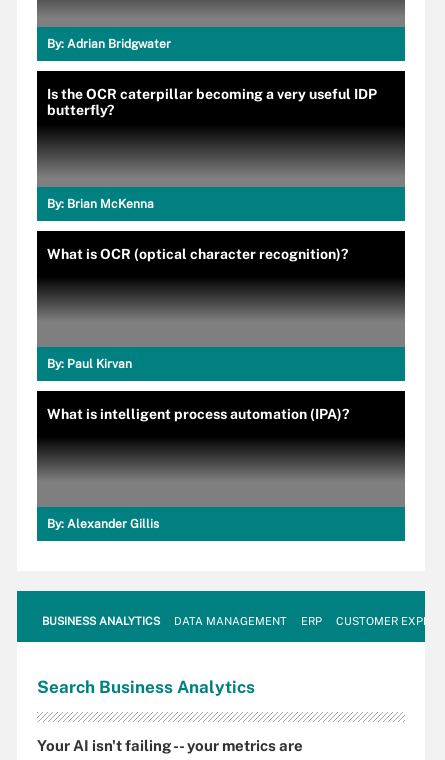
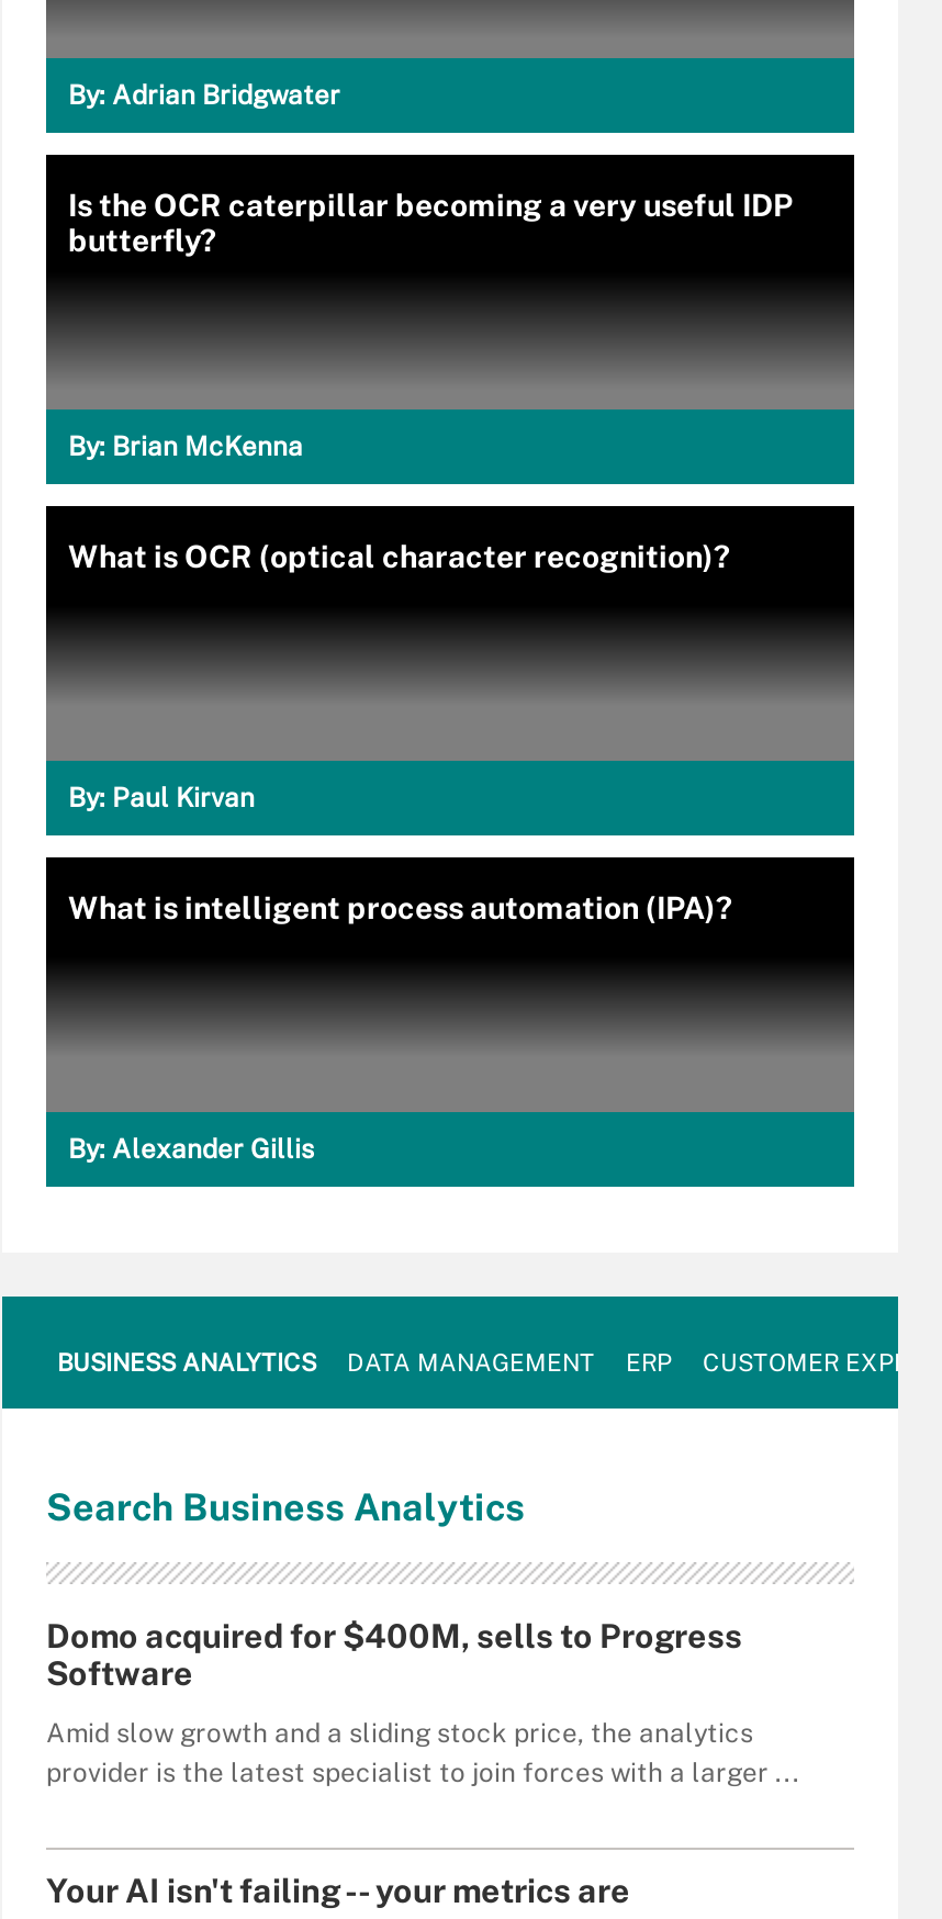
none -> [46,1617,799,1788] Domo acquired for $400M, sells to Progress | Software | Amid slow growth and a sliding stock price, the analytics | provider is the latest specialist to join forces with a larger ...

